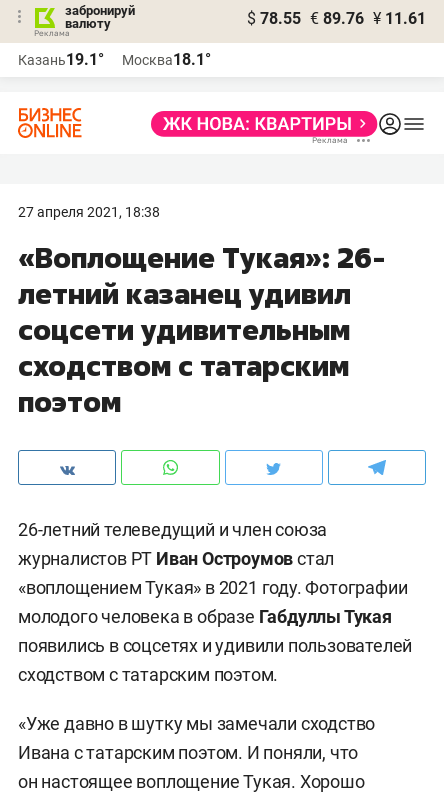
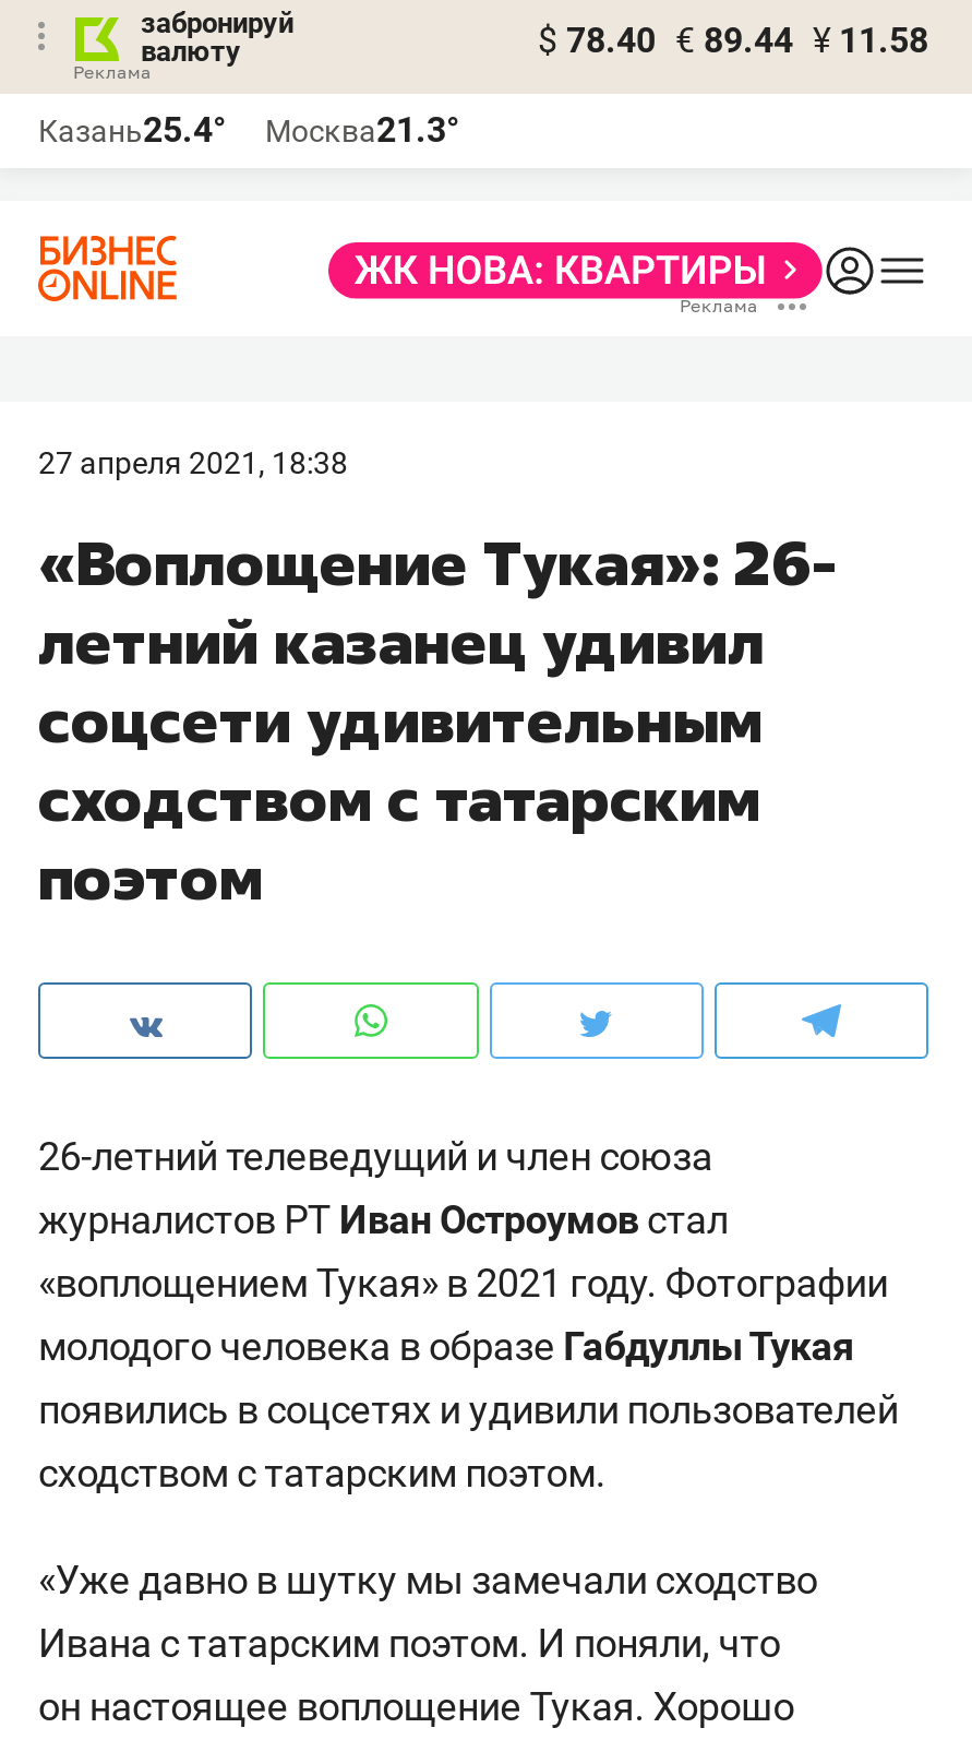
[247,9,426,28] $ 78.55 € 89.76 ¥ 11.61 -> [538,20,928,61] $ 78.40 € 89.44 ¥ 11.58
[18,50,104,69] Казань19.1° -> [38,109,226,151] Казань25.4°
[122,50,211,69] Москва18.1° -> [265,109,459,151] Москва21.3°

